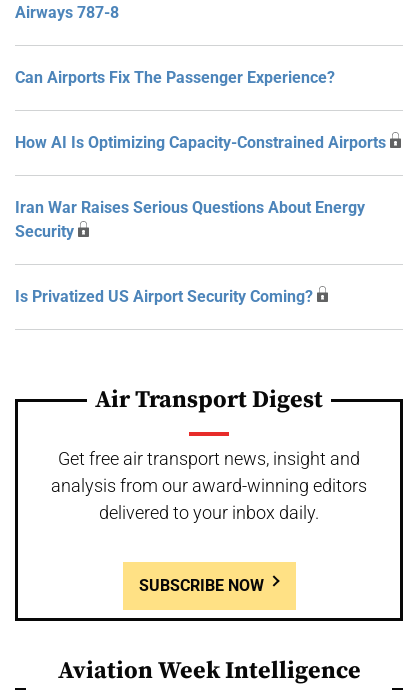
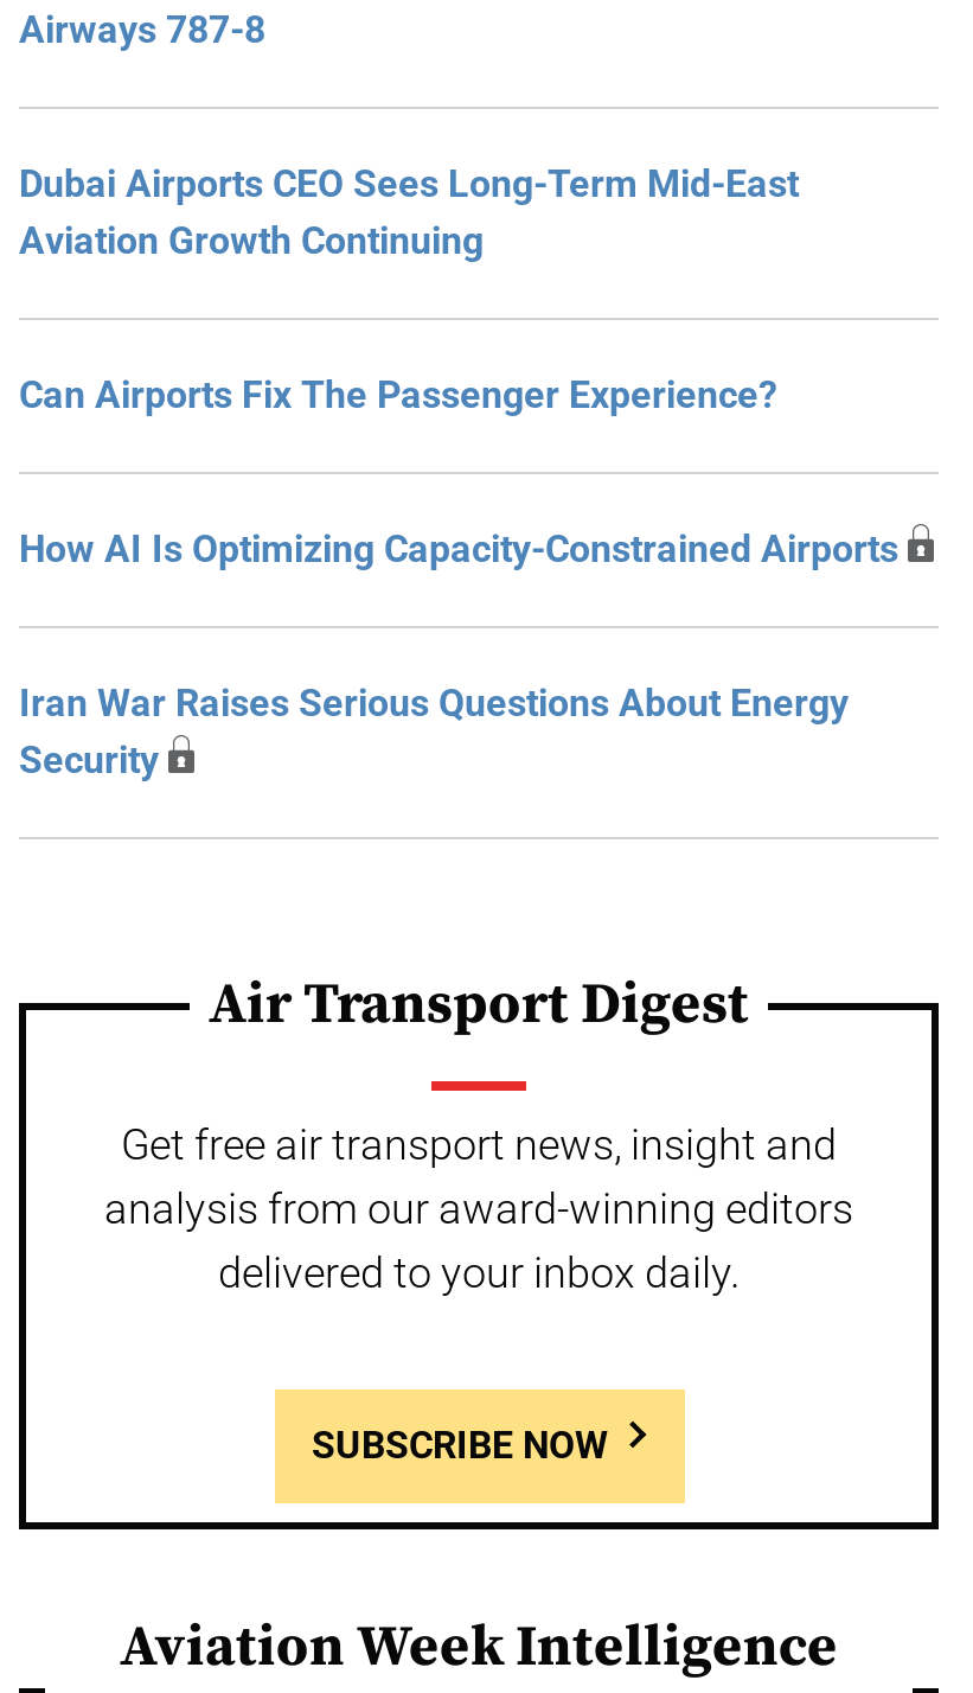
none -> [19,161,799,263] Dubai Airports CEO Sees Long-Term Mid-East | Aviation Growth Continuing
moved [15,68,386,241] -> [19,372,898,782]: Can Airports Fix The Passenger Experience? | How AI Is Optimizing Capacity-Constrained Airports | Iran War Raises Serious Questions About Energy | Security
[15,287,313,306] Is Privatized US Airport Security Coming? -> none

